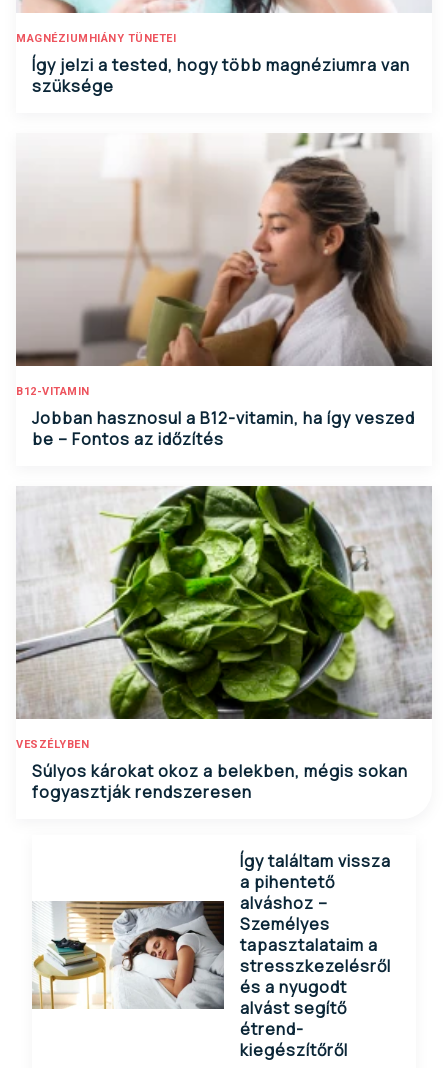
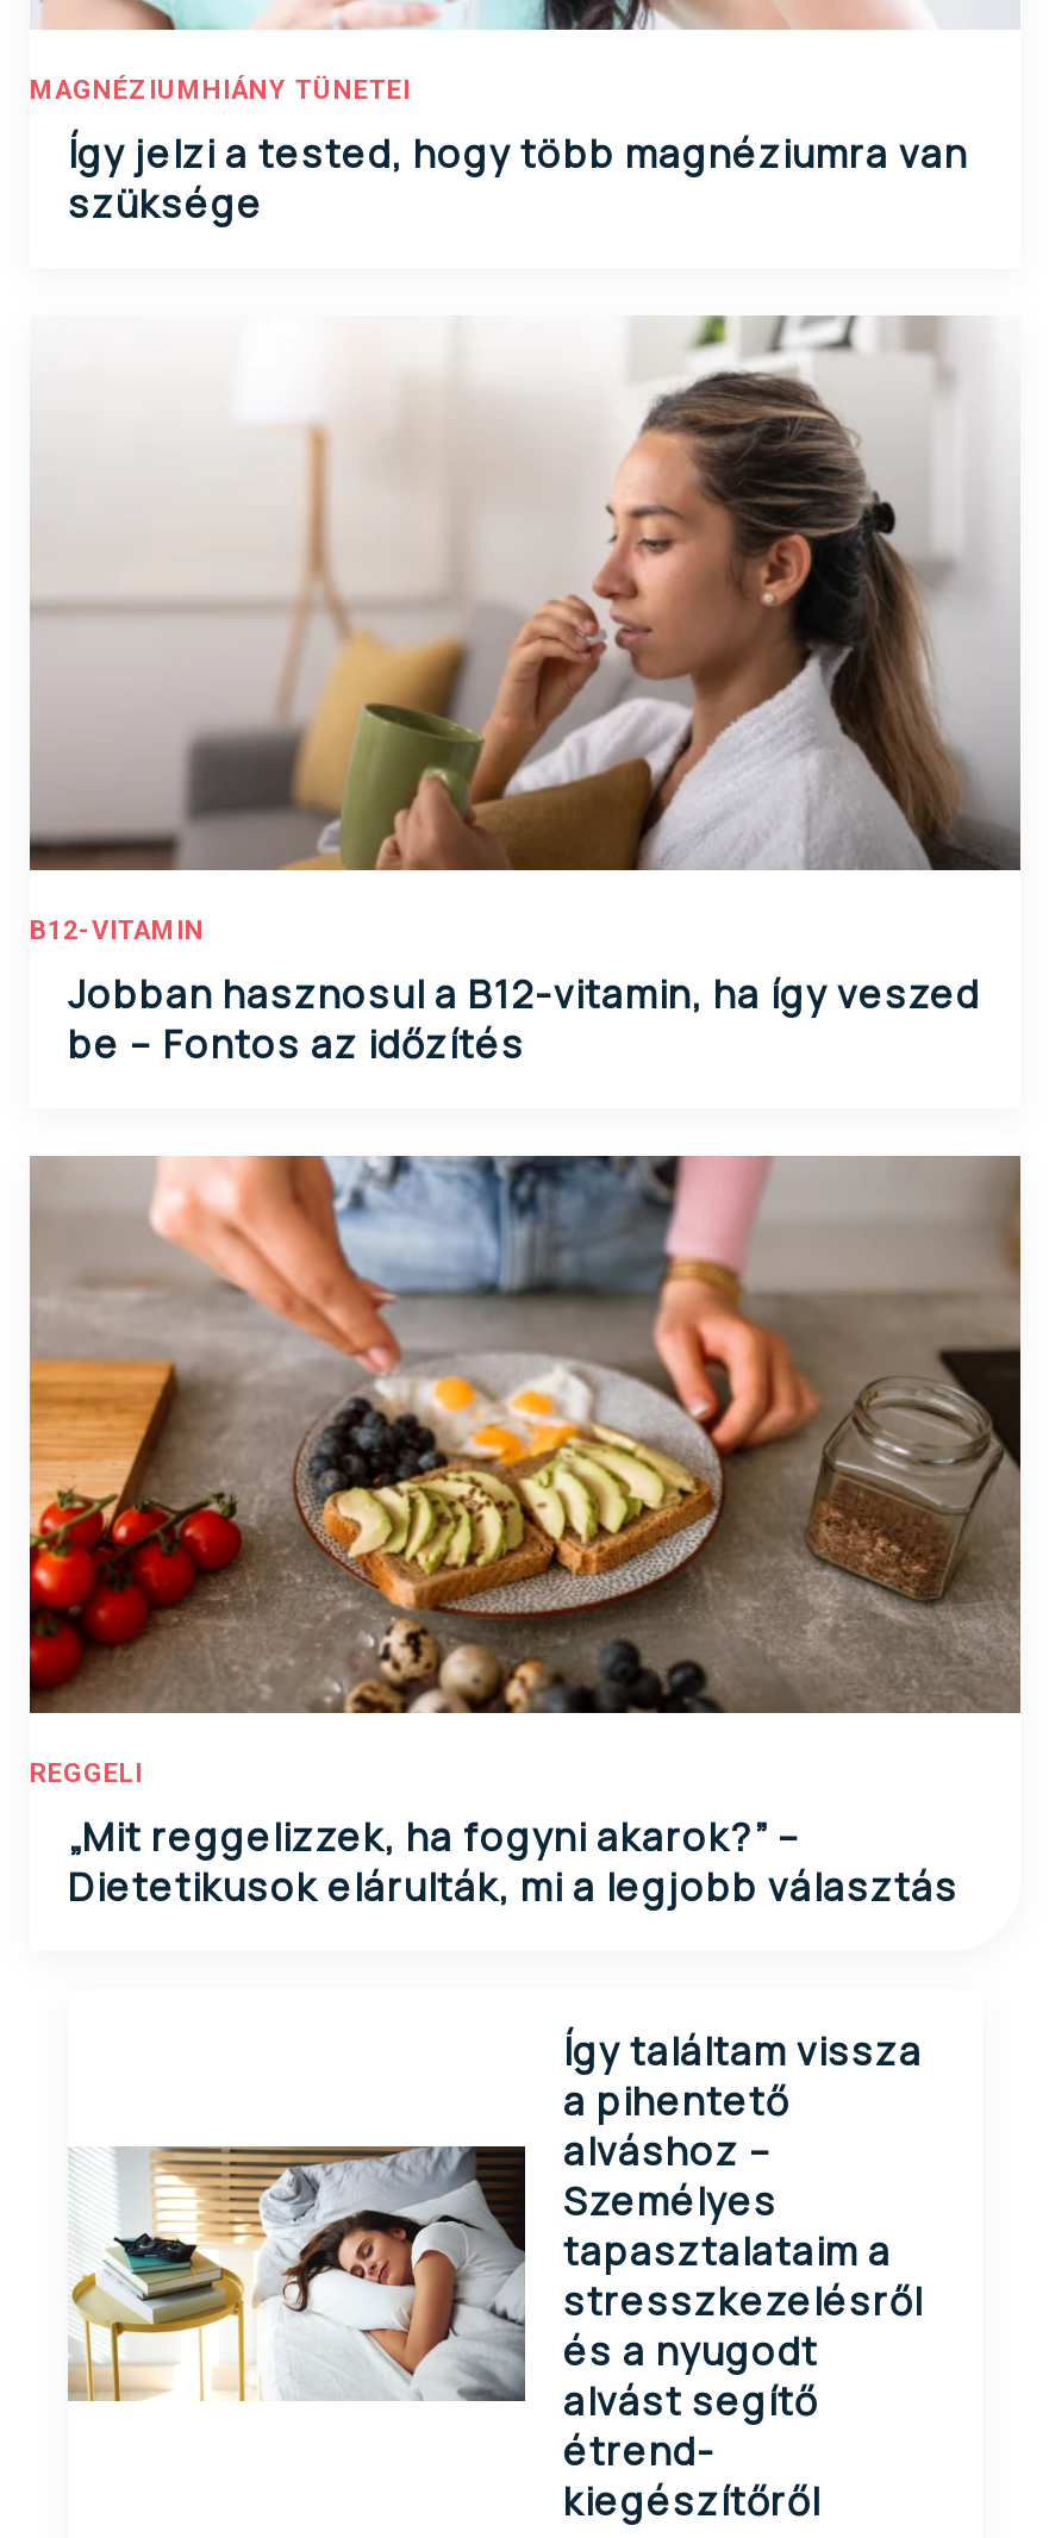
[15,485,432,803] [image] | VESZÉLYBEN | Súlyos károkat okoz a belekben, mégis sokan | fogyasztják rendszeresen -> [27,1155,1023,1912] [image] | REGGELI | „Mit reggelizzek, ha fogyni akarok?” – | Dietetikusok elárulták, mi a legjobb választás

